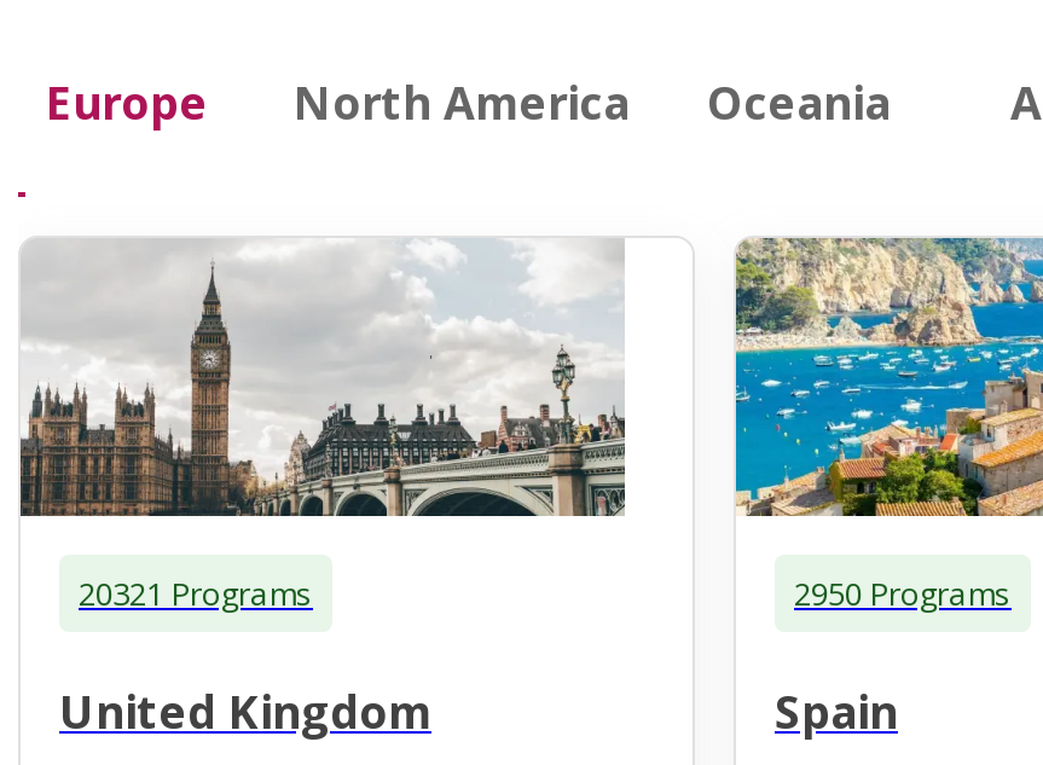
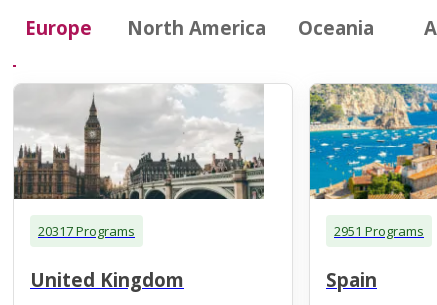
[79,571,313,614] 20321 Programs -> [38,222,135,240] 20317 Programs
[794,571,1012,614] 2950 Programs -> [334,222,424,240] 2951 Programs

